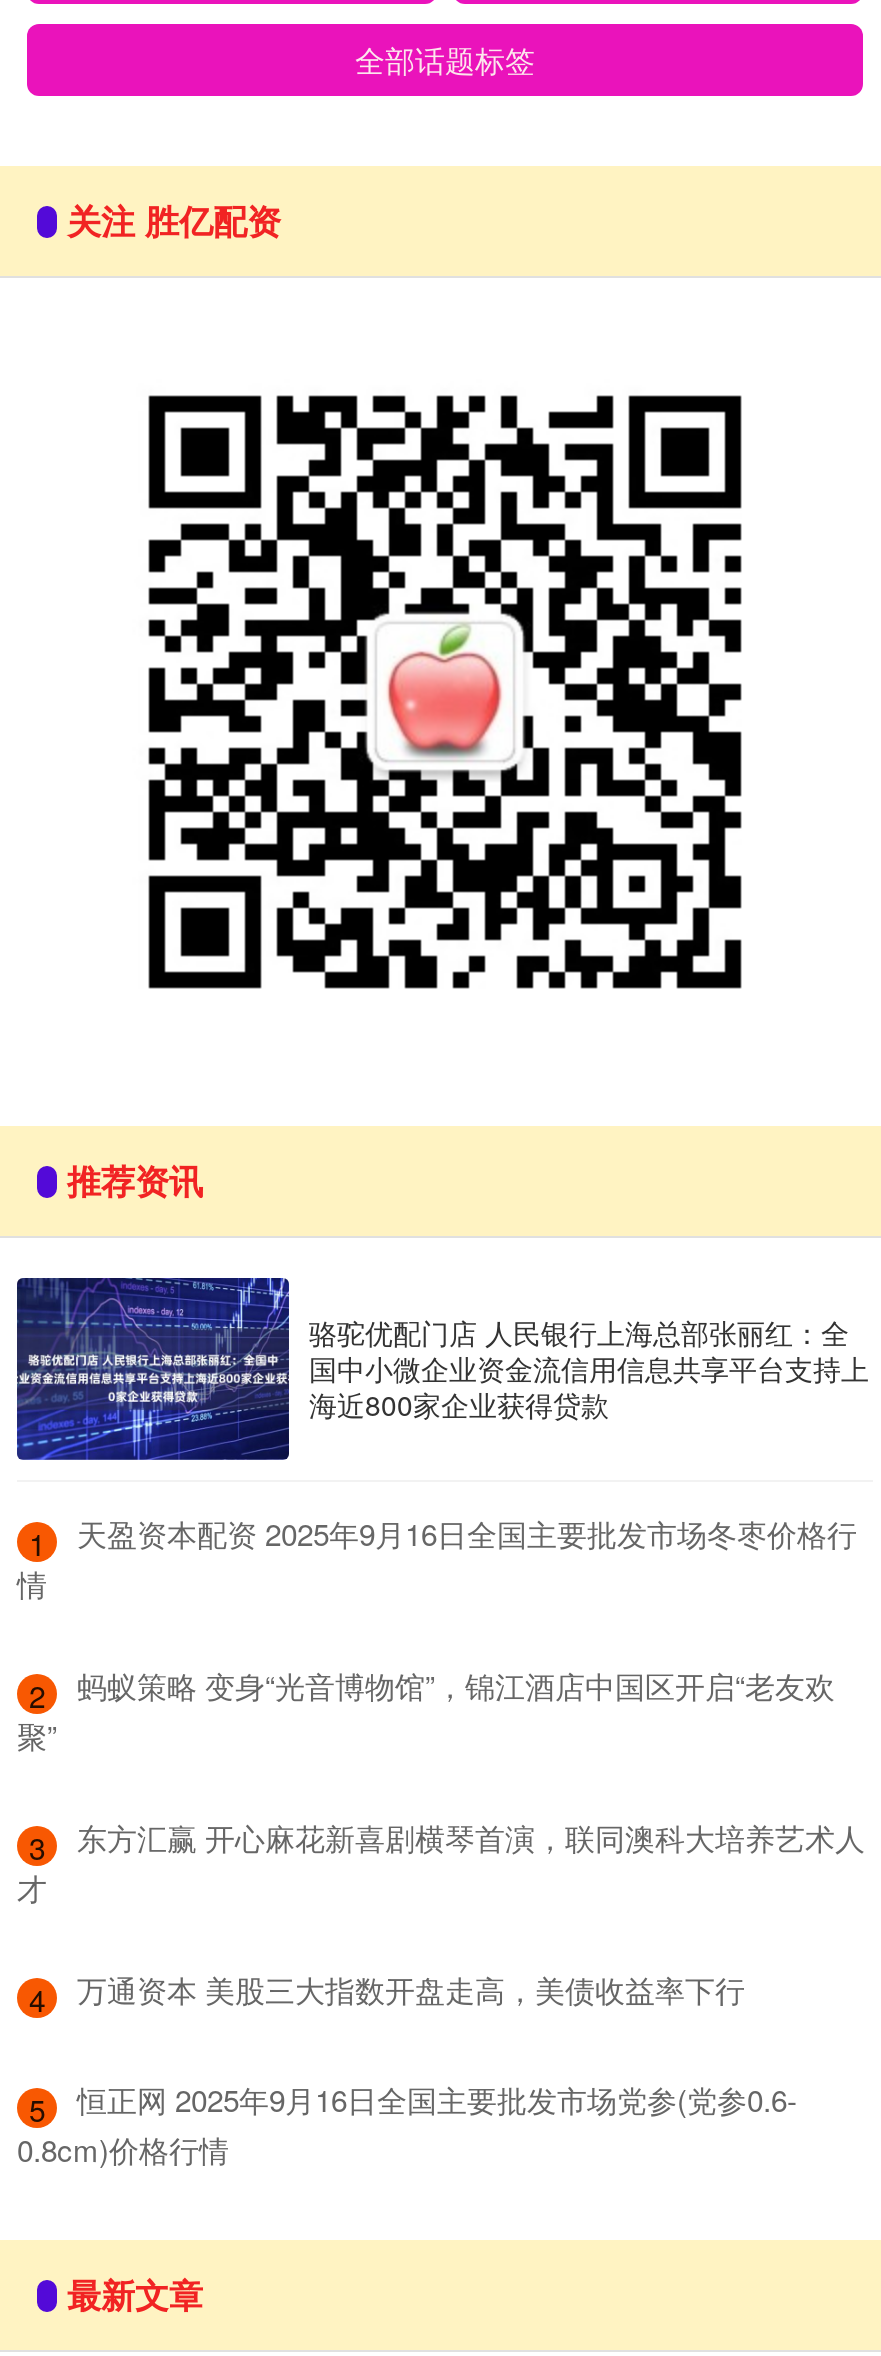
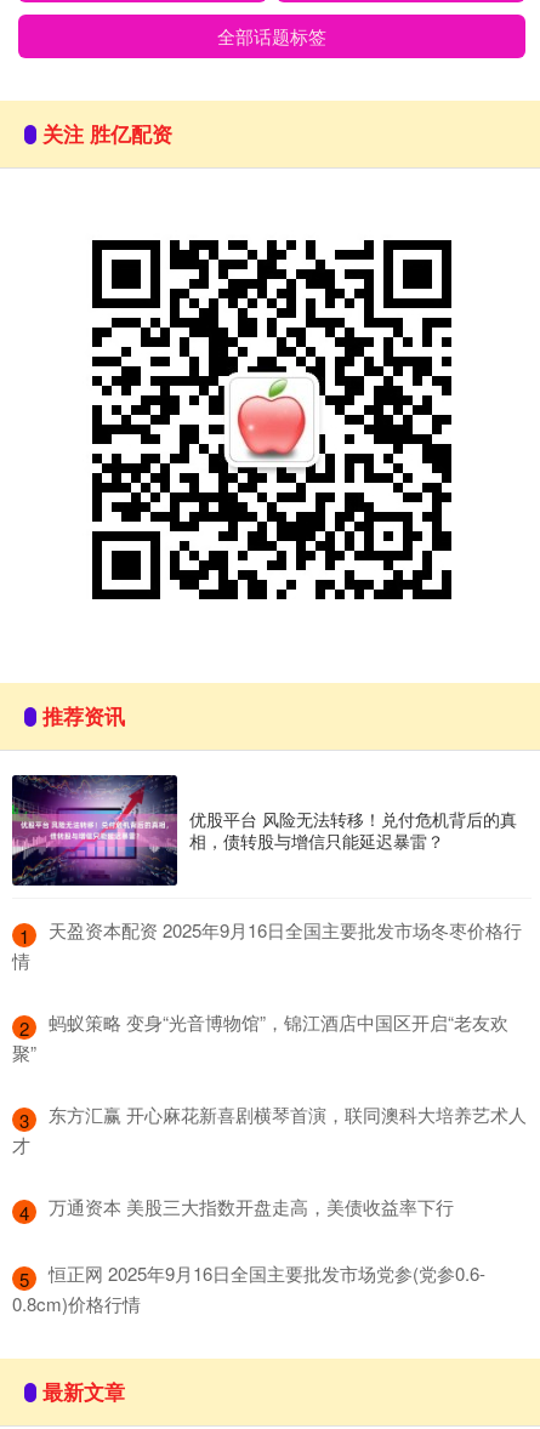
[15,1276,869,1462] [image] | 骆驼优配门店 人民银行上海总部张丽红：全 | 国中小微企业资金流信用信息共享平台支持上 | 海近800家企业获得贷款 -> [11,774,517,887] [image] | 优股平台 风险无法转移！兑付危机背后的真 | 相，债转股与增信只能延迟暴雷？

